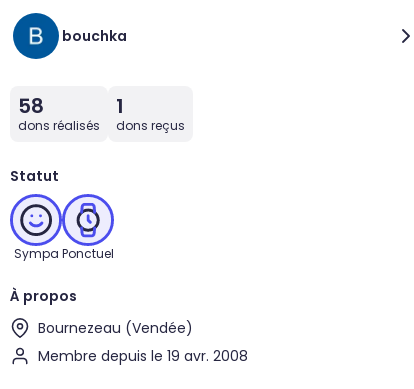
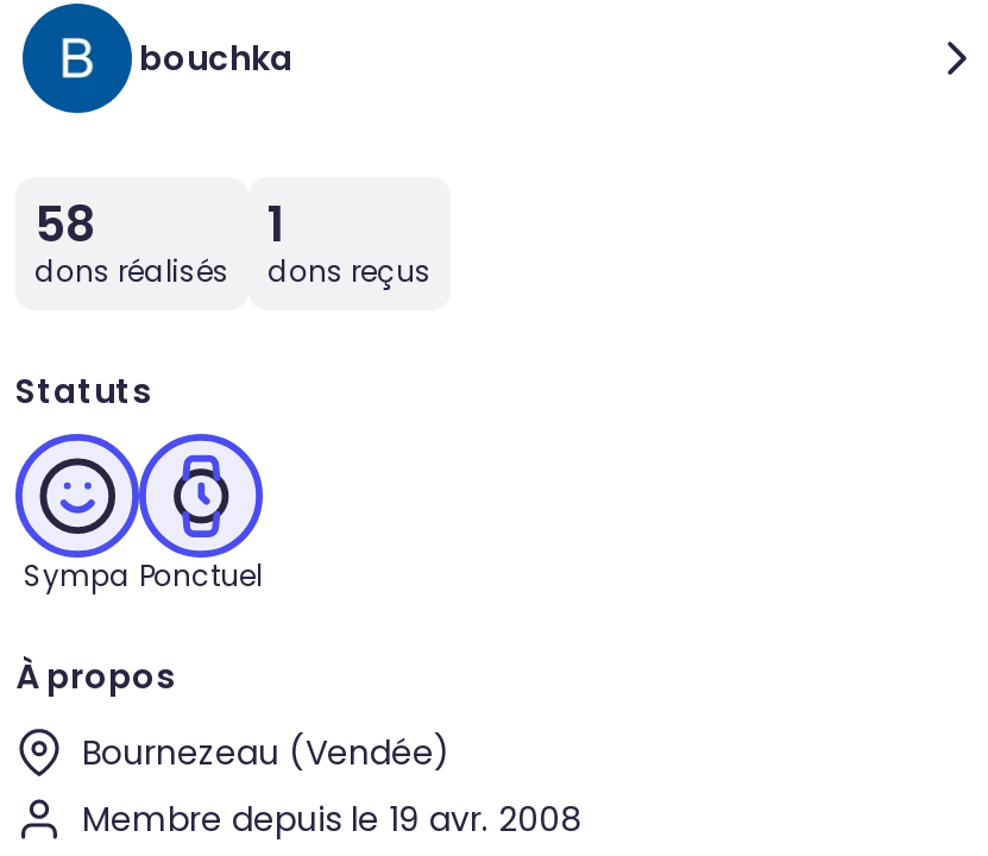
[10,166,59,186] Statut -> [15,367,151,415] Statuts

